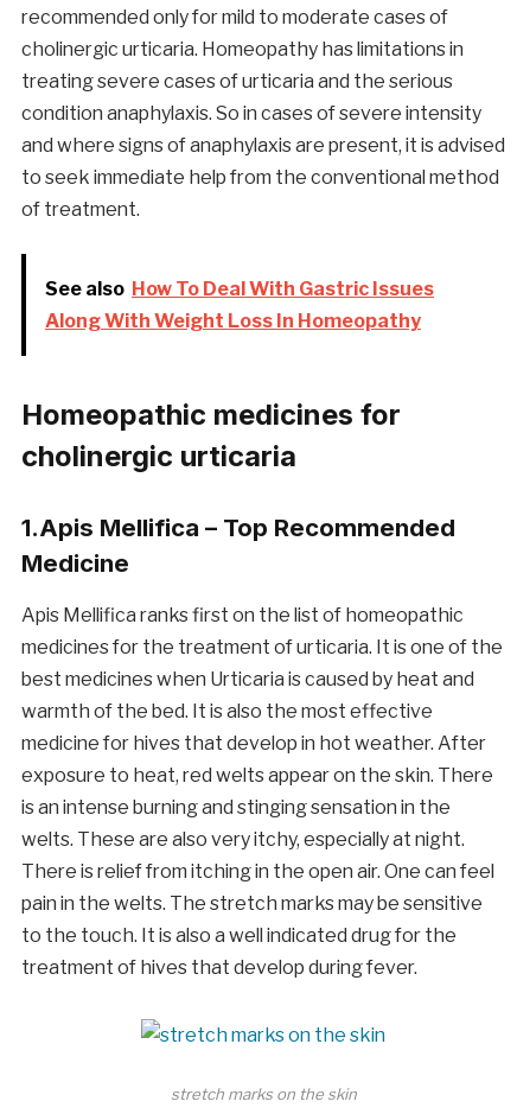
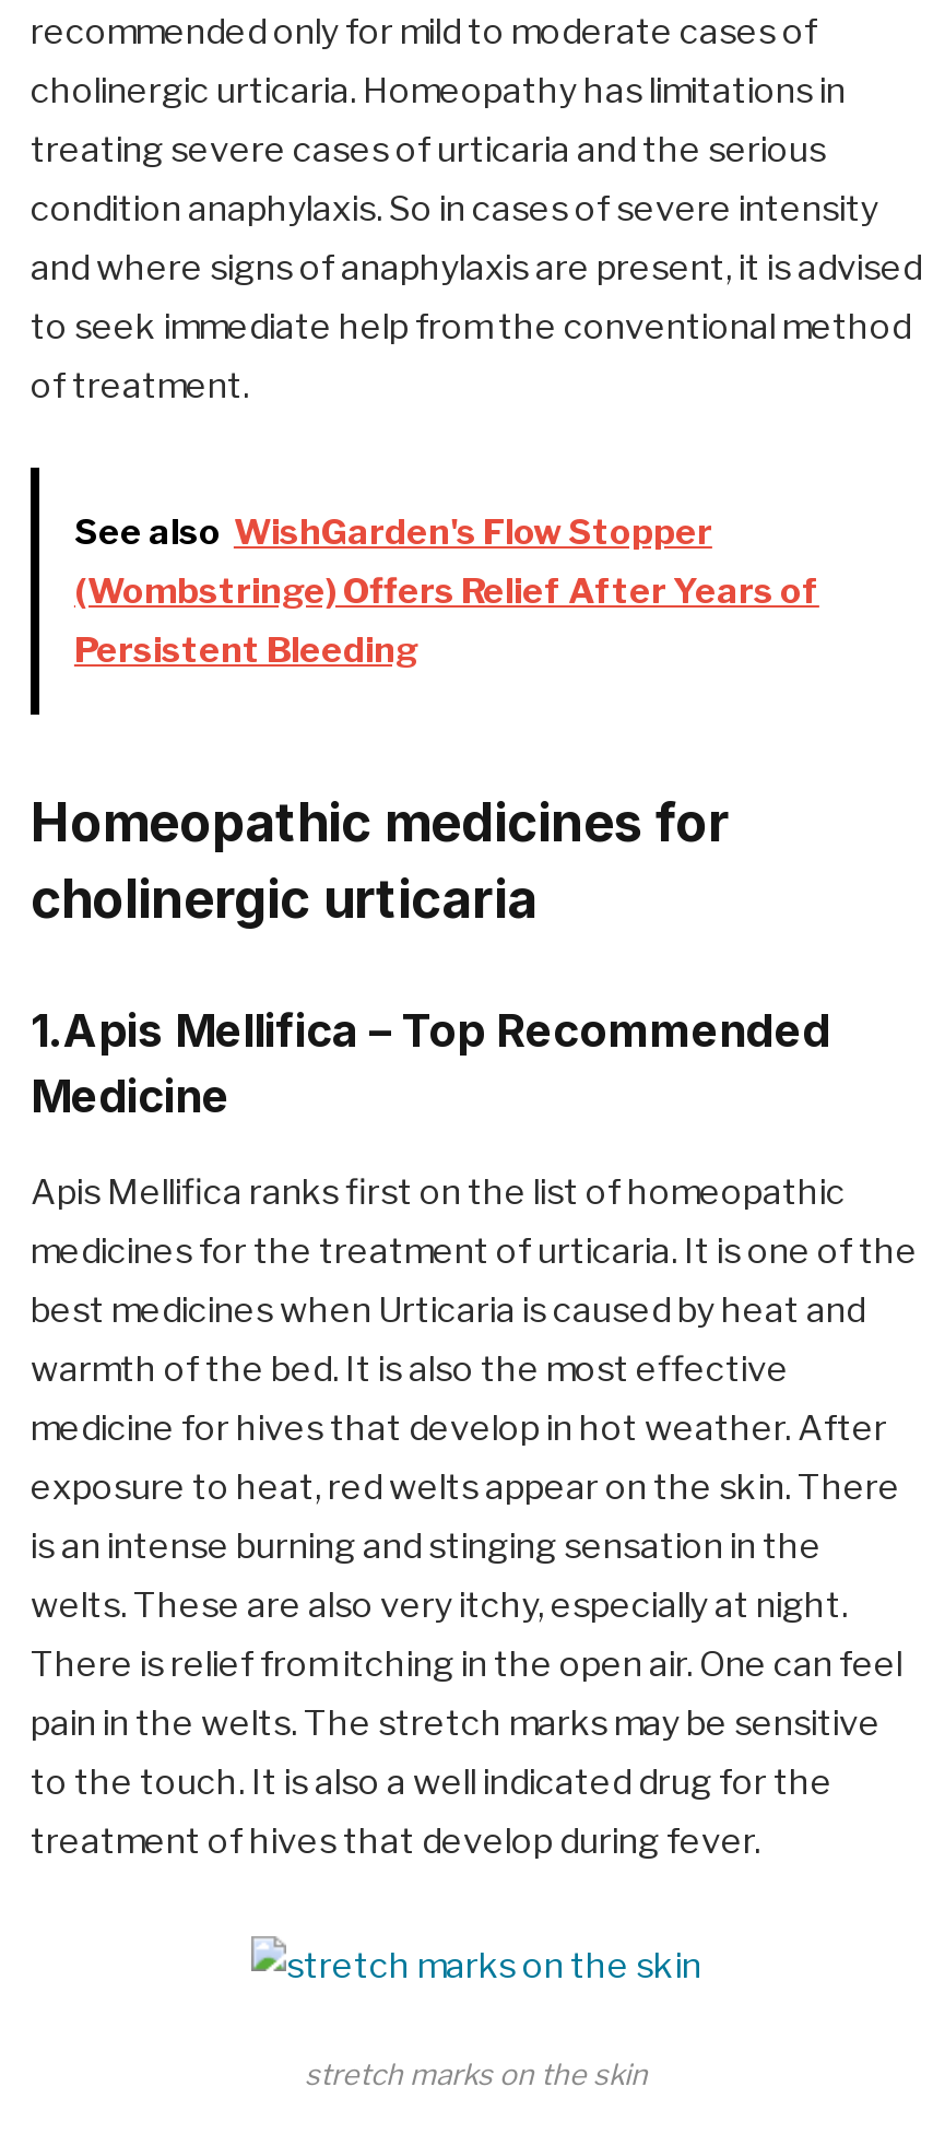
[45,278,434,332] See also How To Deal With Gastric Issues | Along With Weight Loss In Homeopathy -> [74,512,819,671] See also WishGarden's Flow Stopper | (Wombstringe) Offers Relief After Years of | Persistent Bleeding

